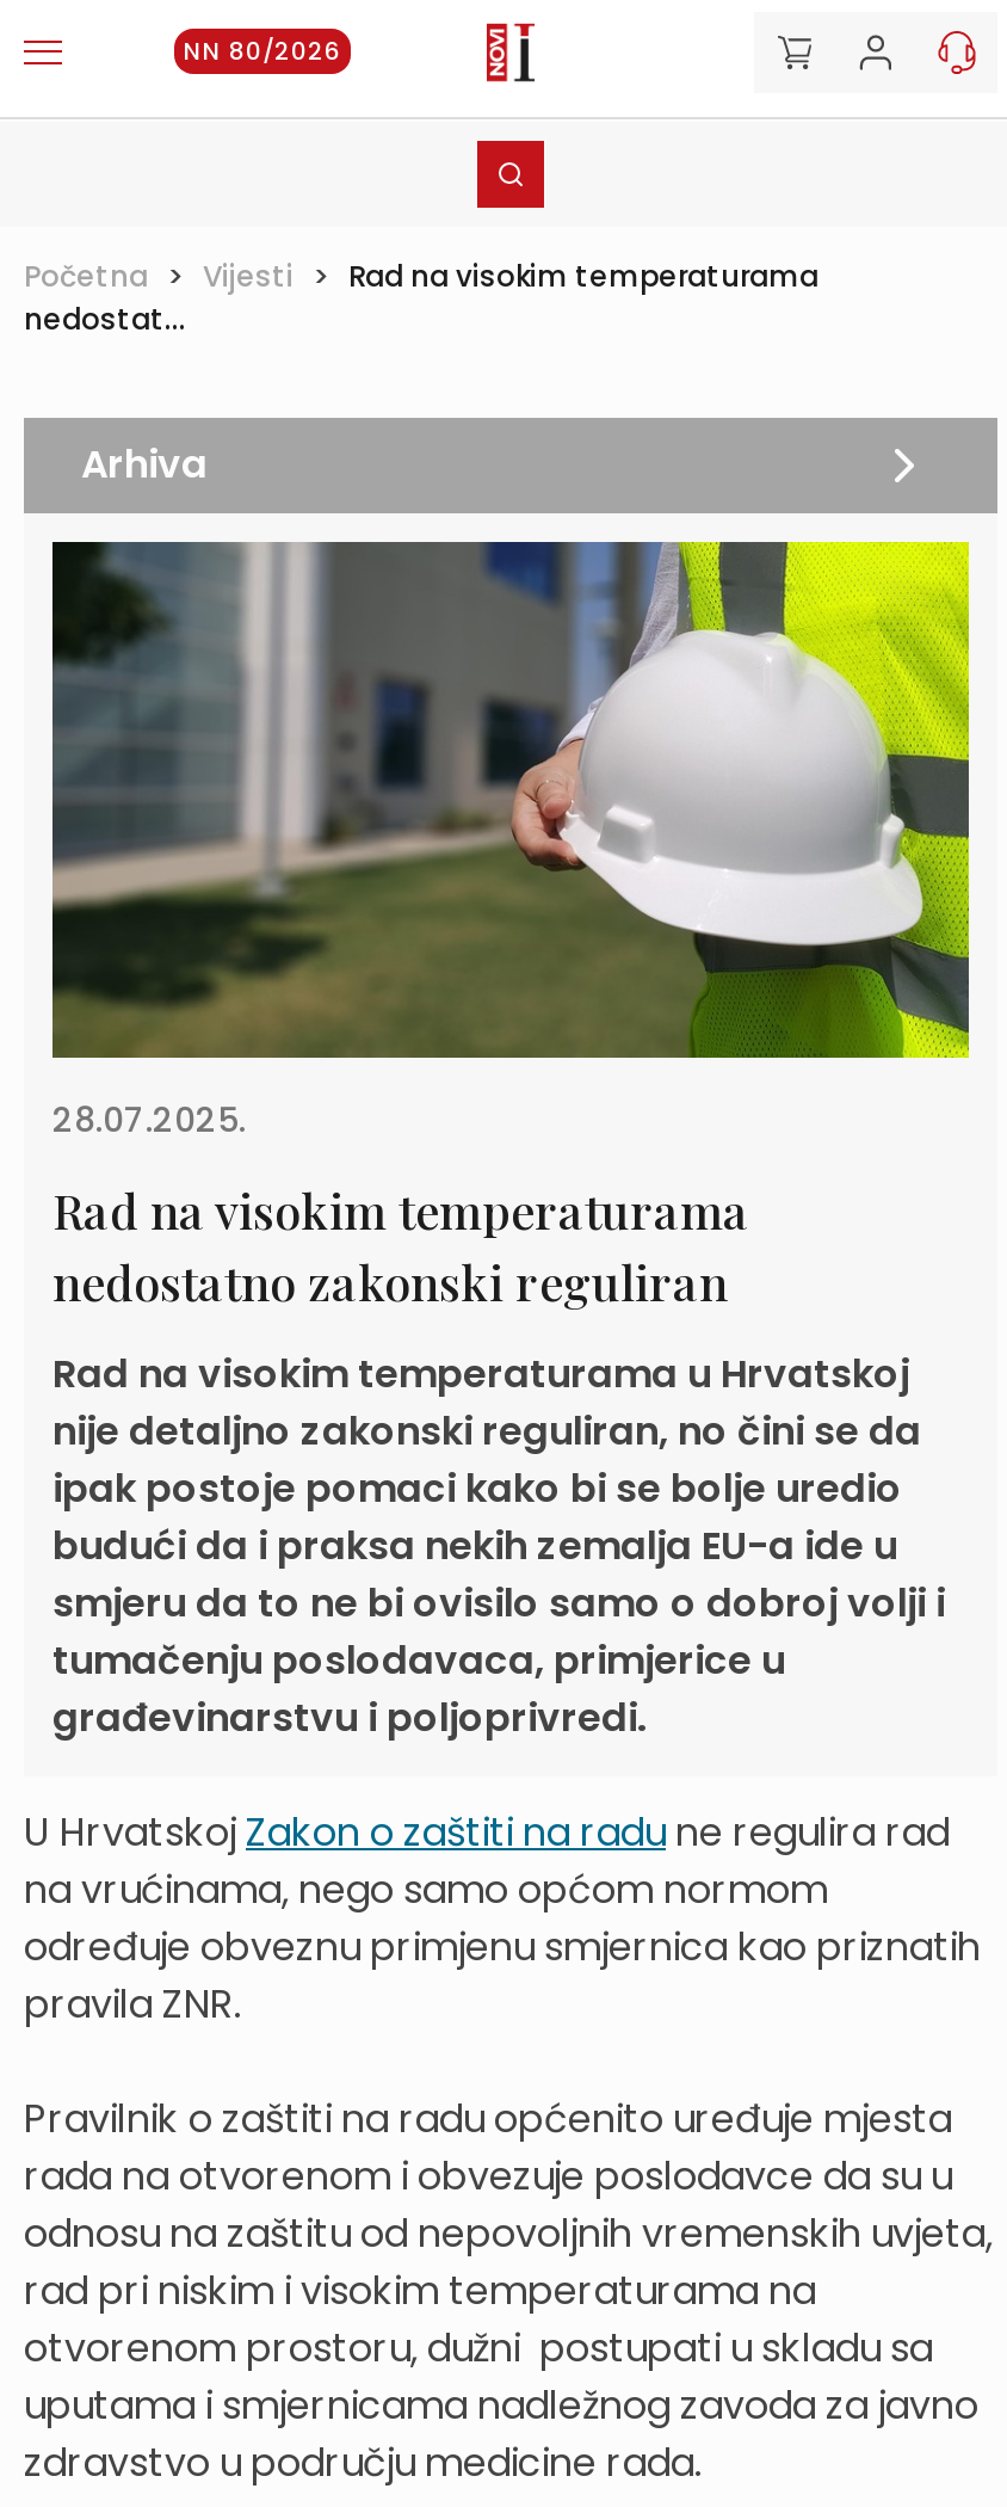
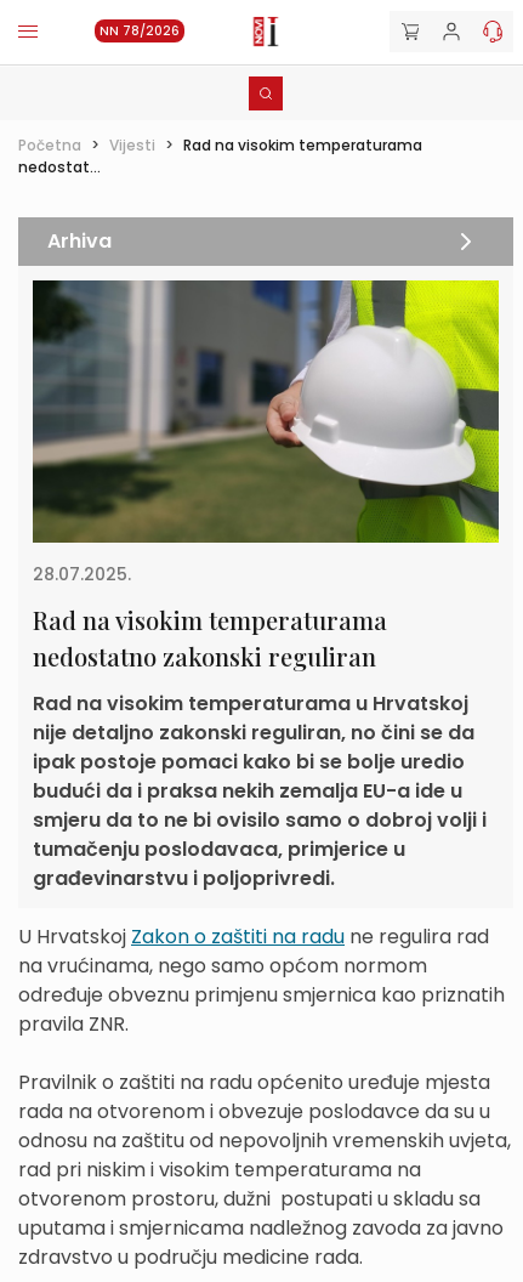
[184,33,341,69] NN 80/2026 -> [100,22,180,40] NN 78/2026

